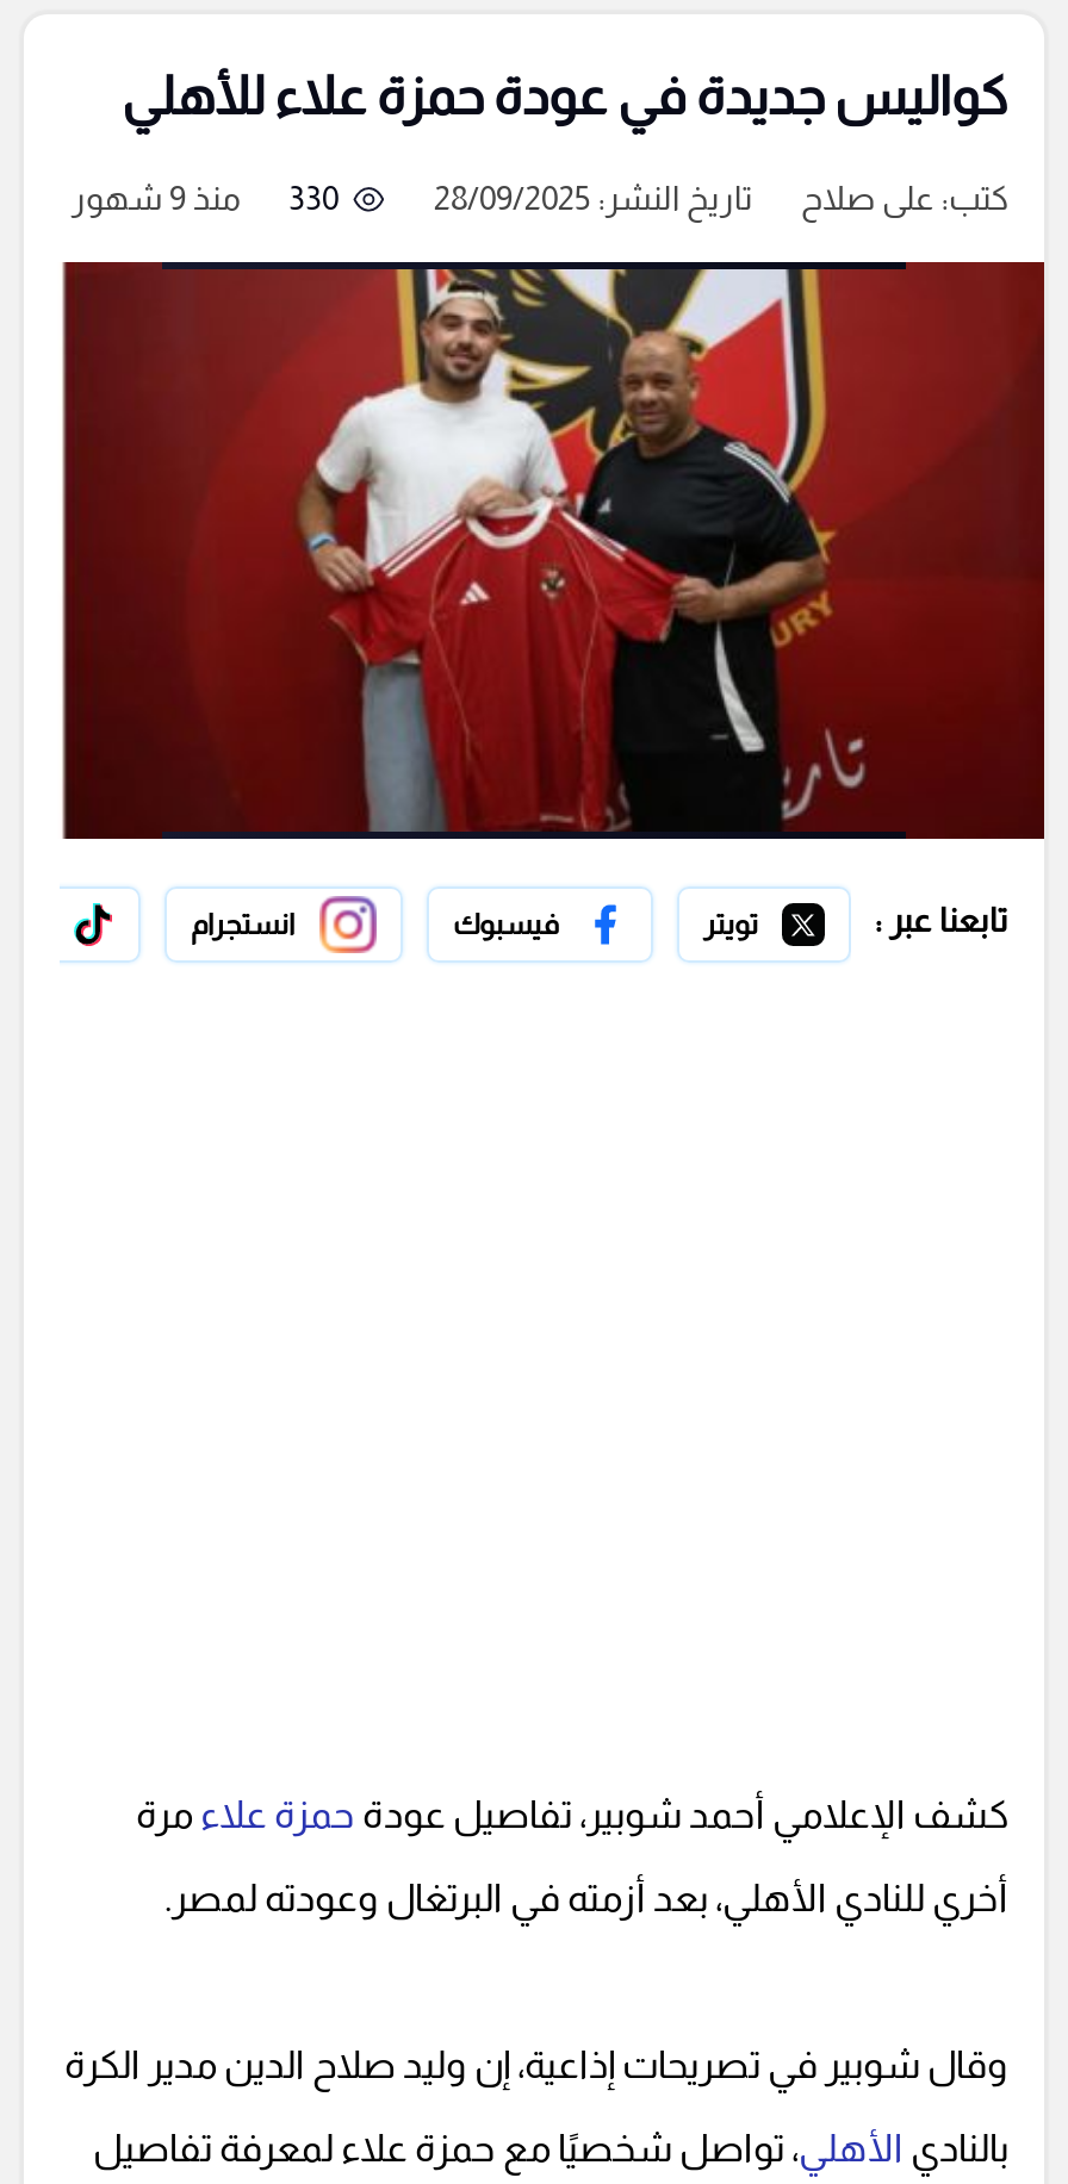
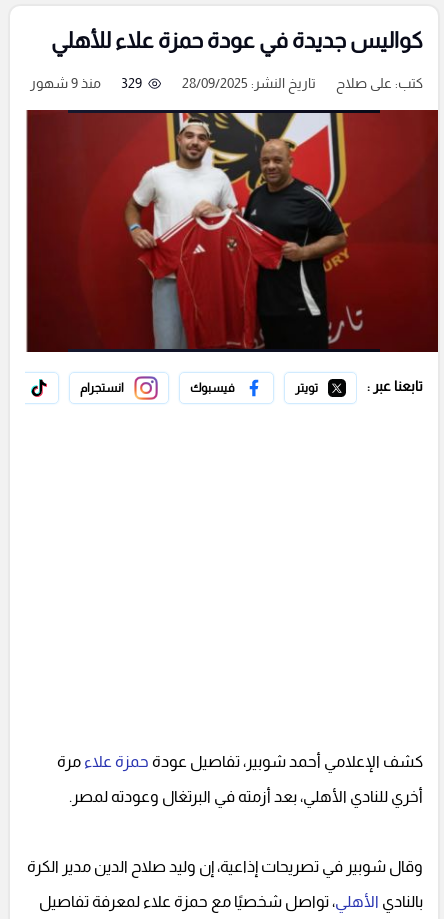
[288,179,339,217] 330 -> [121,75,142,91] 329

